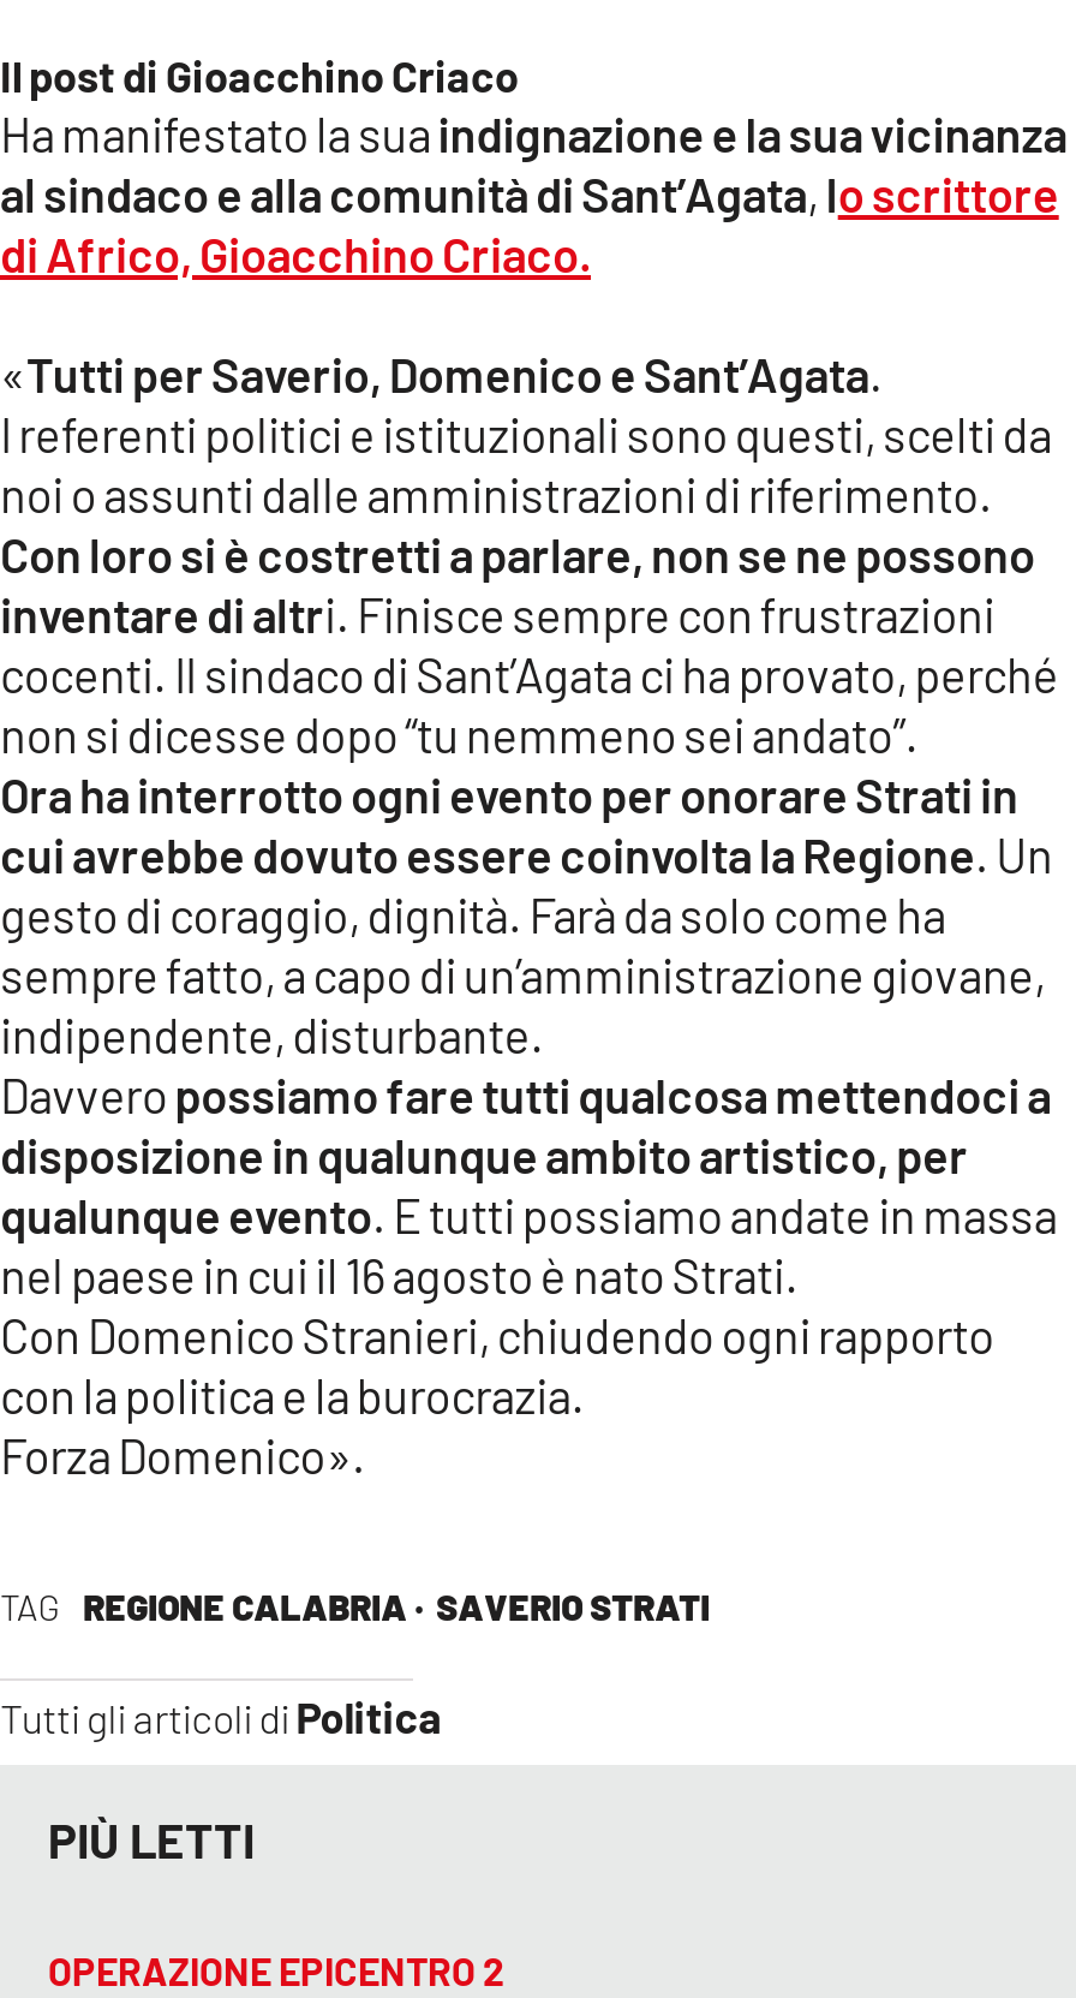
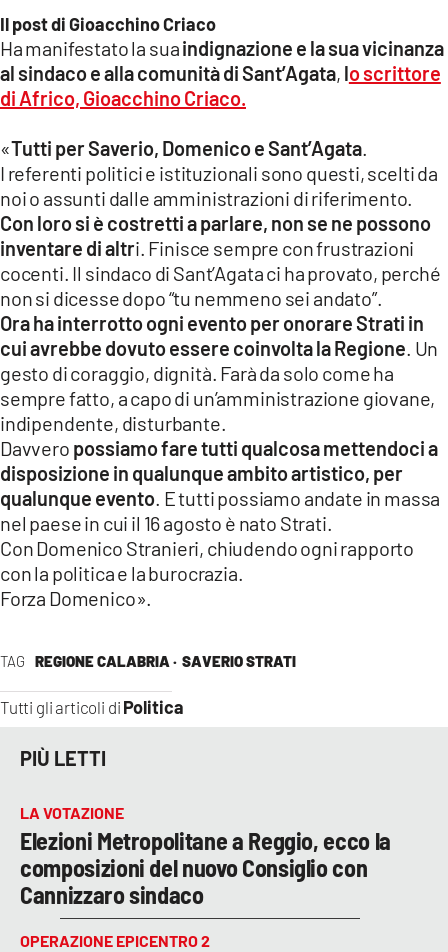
none -> [20,803,391,909] LA VOTAZIONE | Elezioni Metropolitane a Reggio, ecco la | composizioni del nuovo Consiglio con | Cannizzaro sindaco

